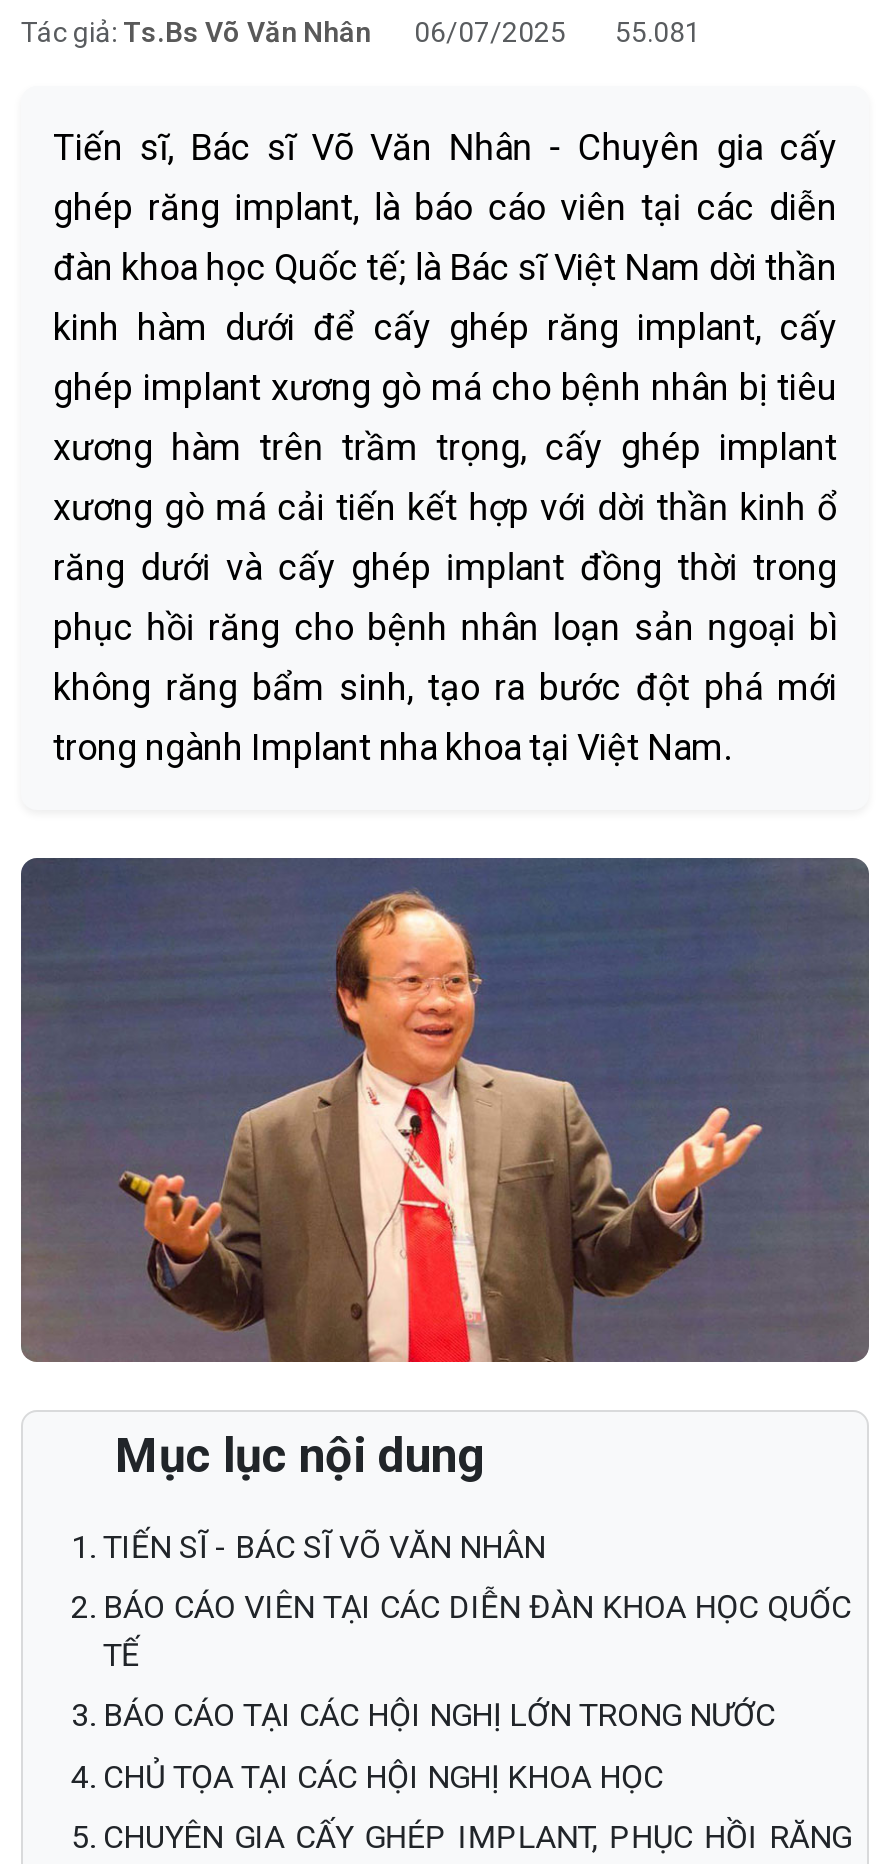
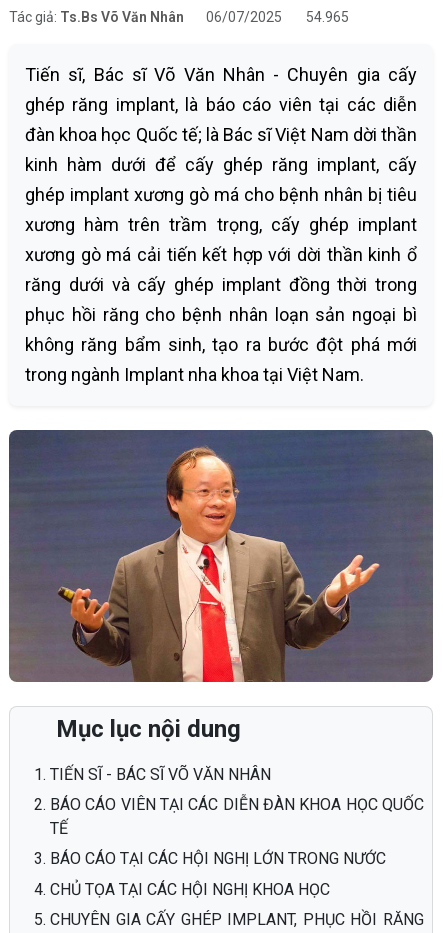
[21,16,701,48] Tác giả: Ts.Bs Võ Văn Nhân 06/07/2025 55.081 -> [9,9,349,25] Tác giả: Ts.Bs Võ Văn Nhân 06/07/2025 54.965

